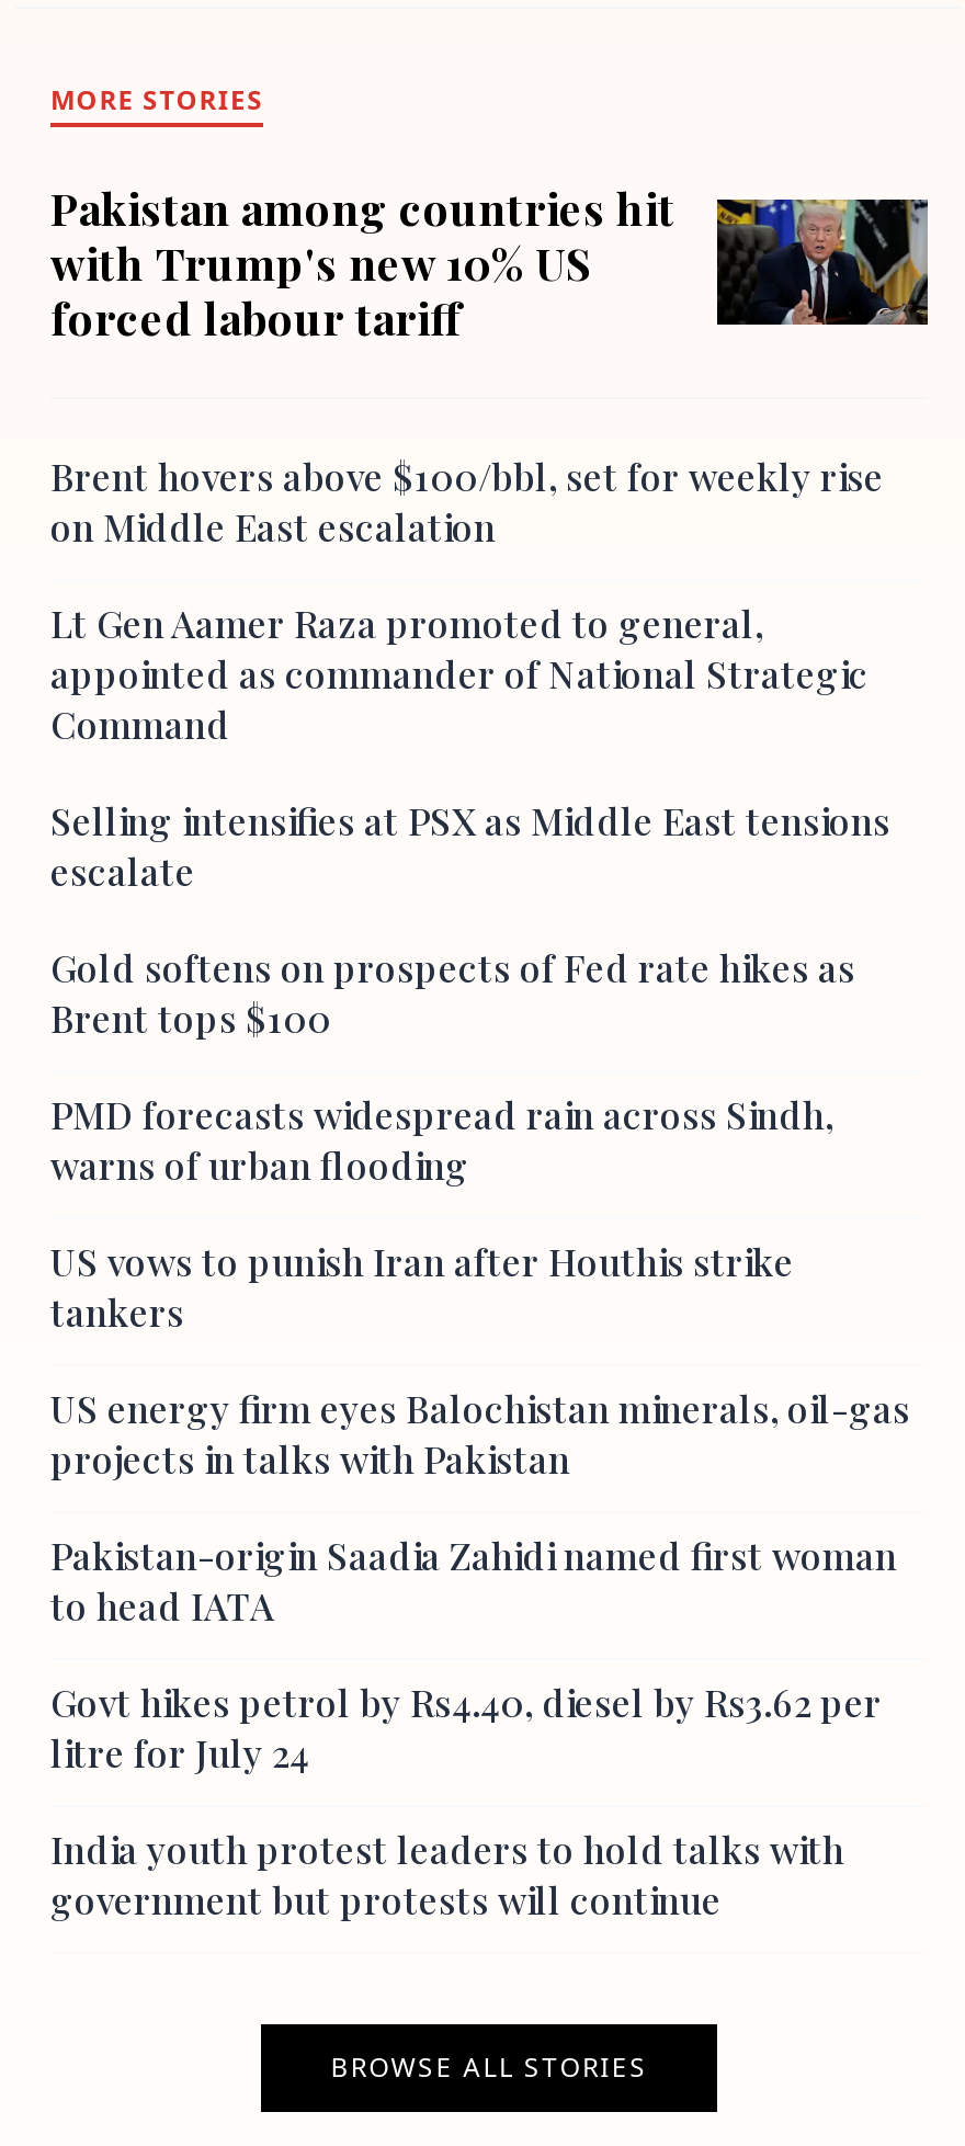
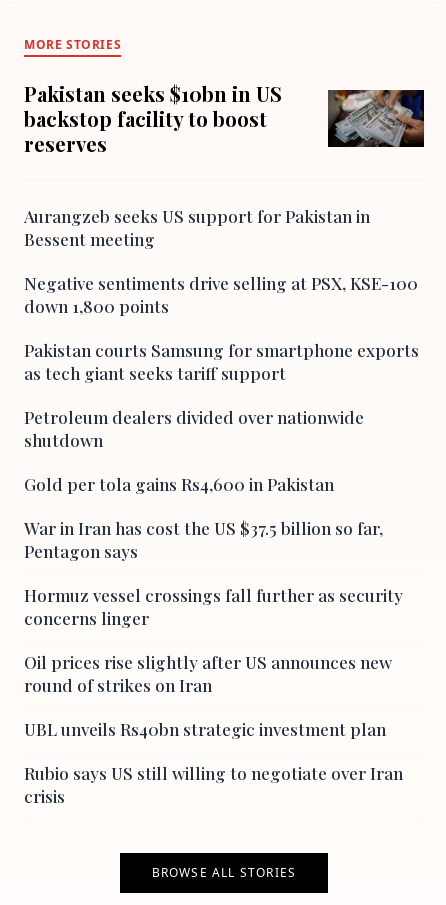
[50,178,675,347] Pakistan among countries hit | with Trump's new 10% US | forced labour tariff -> [24,80,282,157] Pakistan seeks $10bn in US | backstop facility to boost | reserves
[717,197,930,327] [image] -> [328,89,425,137] [image]
[50,452,884,551] Brent hovers above $100/bbl, set for weekly rise | on Middle East escalation -> [24,205,370,250] Aurangzeb seeks US support for Pakistan in | Bessent meeting
[50,599,869,748] Lt Gen Aamer Raza promoted to general, | appointed as commander of National Strategic | Command -> [24,272,418,317] Negative sentiments drive selling at PSX, KSE-100 | down 1,800 points
[50,797,890,895] Selling intensifies at PSX as Middle East tensions | escalate -> [24,339,419,384] Pakistan courts Samsung for smartphone exports | as tech giant seeks tariff support
[50,943,855,1042] Gold softens on prospects of Fed rate hikes as | Brent tops $100 -> [24,406,364,451] Petroleum dealers divided over nationwide | shutdown
[50,1090,833,1189] PMD forecasts widespread rain across Sindh, | warns of urban flooding -> [24,473,334,495] Gold per tola gains Rs4,600 in Pakistan
[50,1237,794,1336] US vows to punish Iran after Houthis strike | tankers -> [24,517,383,562] War in Iran has cost the US $37.5 billion so far, | Pentagon says
[50,1384,910,1483] US energy firm eyes Balochistan minerals, oil-gas | projects in talks with Pakistan -> [24,584,403,629] Hormuz vessel crossings fall further as security | concerns linger
[50,1531,897,1630] Pakistan-origin Saadia Zahidi named first woman | to head IATA -> [24,651,392,696] Oil prices rise slightly after US announces new | round of strikes on Iran
[50,1678,882,1777] Govt hikes petrol by Rs4.40, diesel by Rs3.62 per | litre for July 24 -> [24,718,386,740] UBL unveils Rs40bn strategic investment plan
[50,1825,844,1924] India youth protest leaders to hold talks with | government but protests will continue -> [24,762,403,807] Rubio says US still willing to negotiate over Iran | crisis

